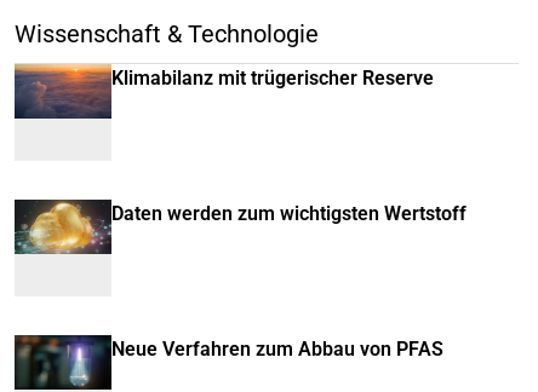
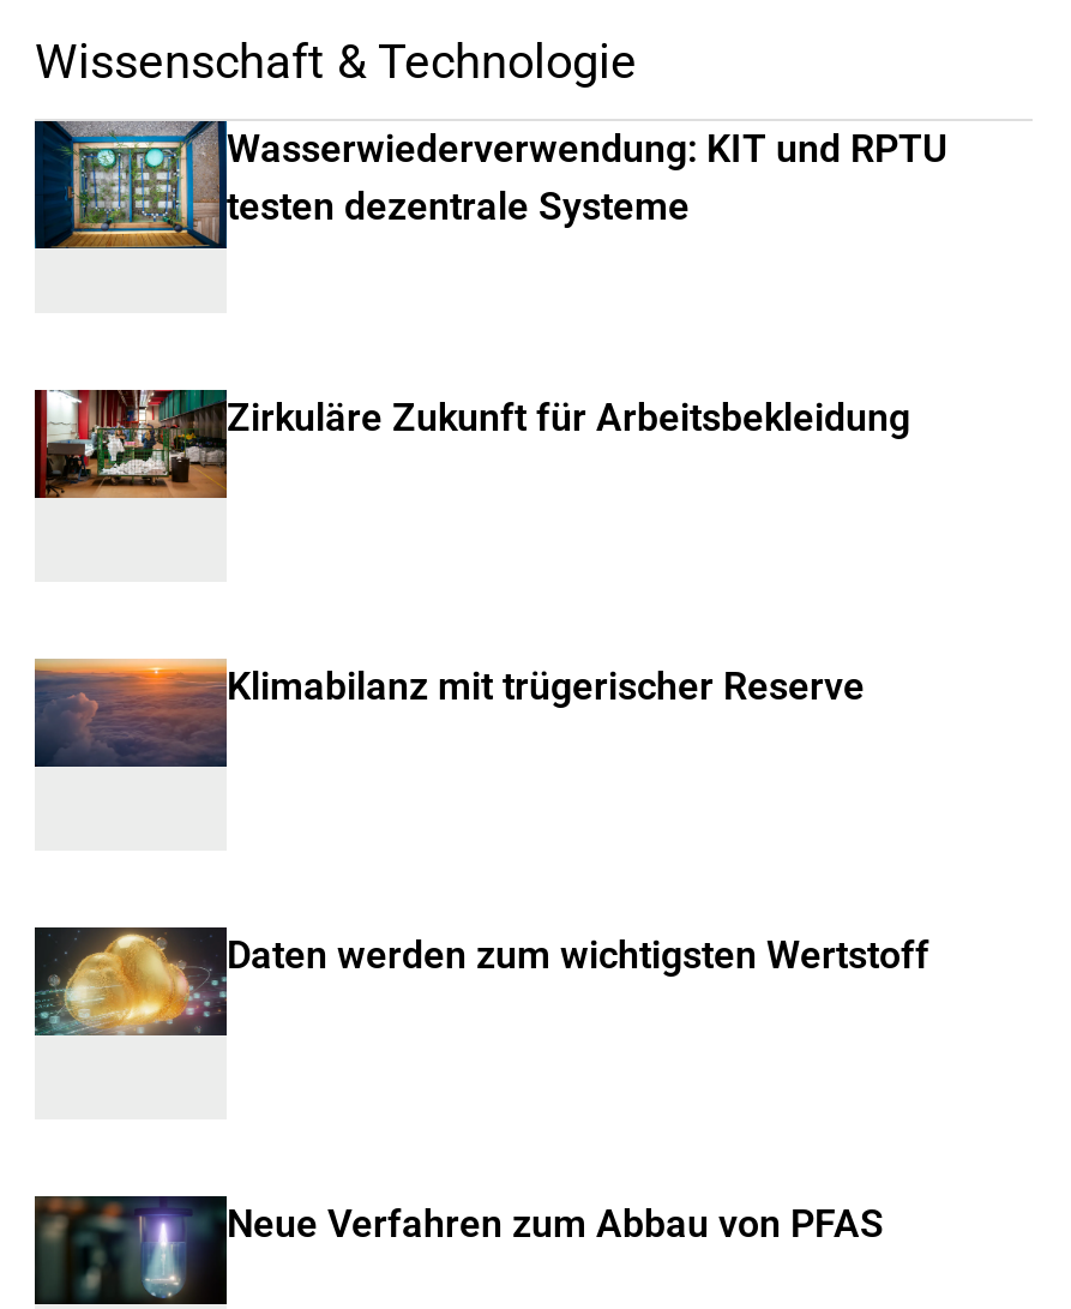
none -> [32,119,949,251] [image] | Wasserwiederverwendung: KIT und RPTU | testen dezentrale Systeme
none -> [35,388,910,500] [image] | Zirkuläre Zukunft für Arbeitsbekleidung

